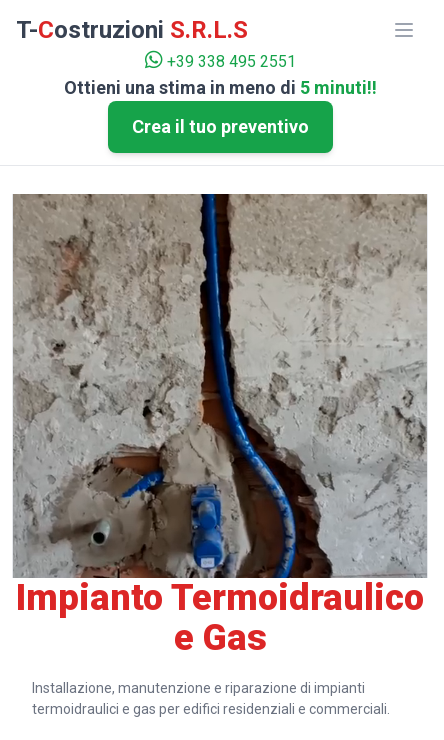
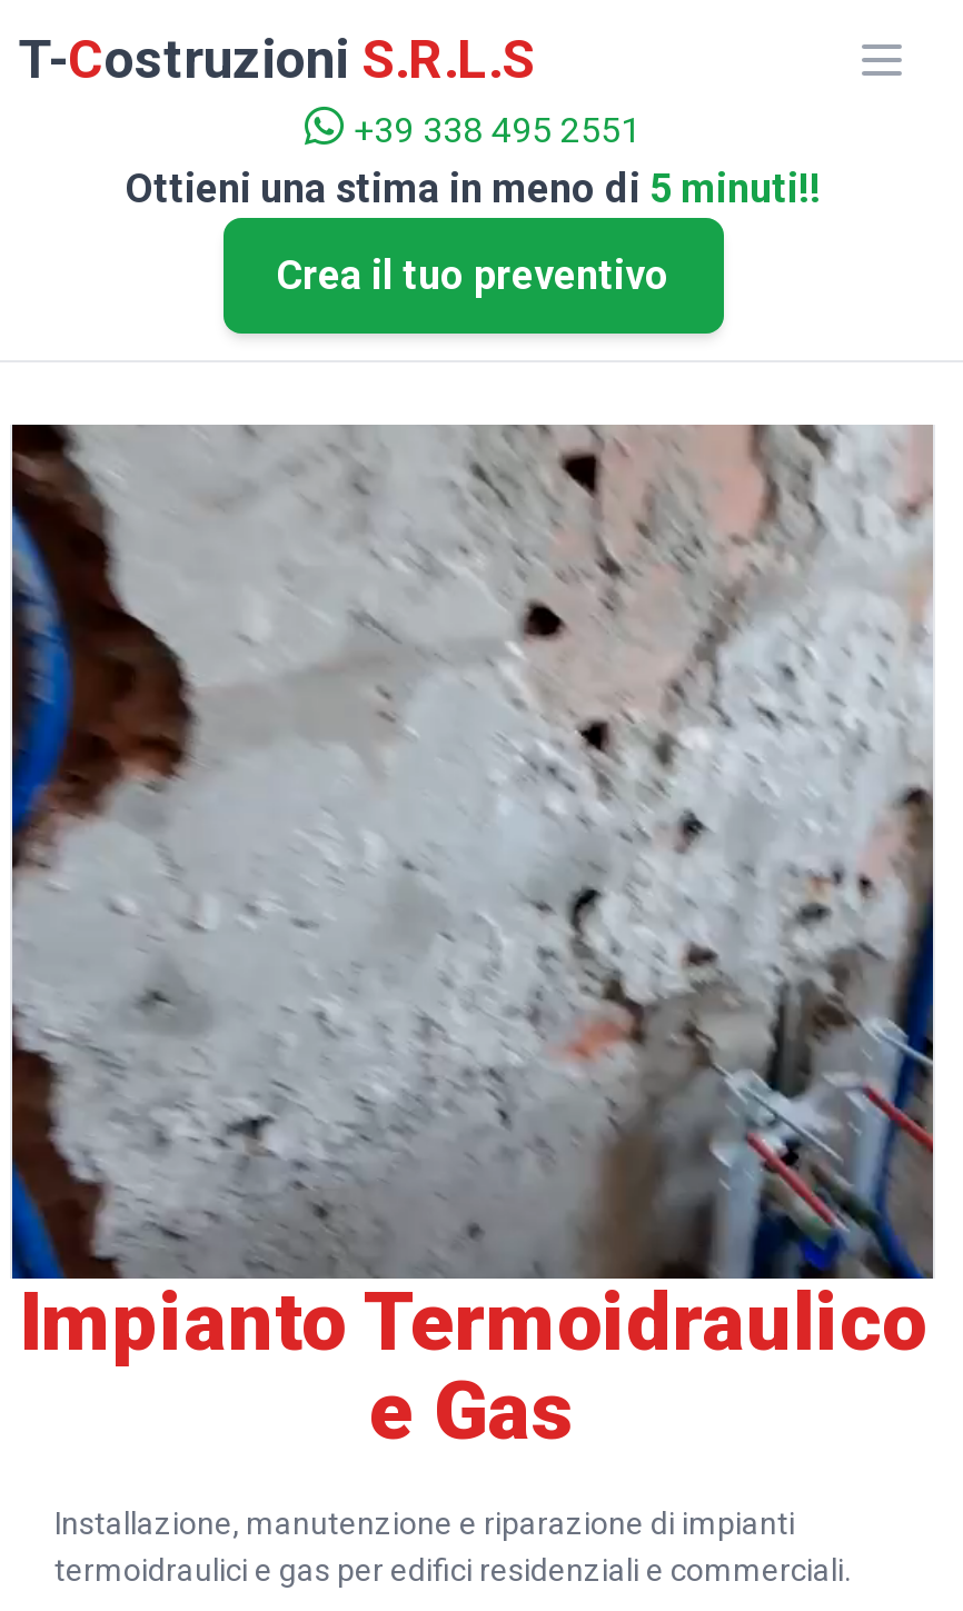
[12,194,427,575] [image] -> [10,422,935,1272] [image]

